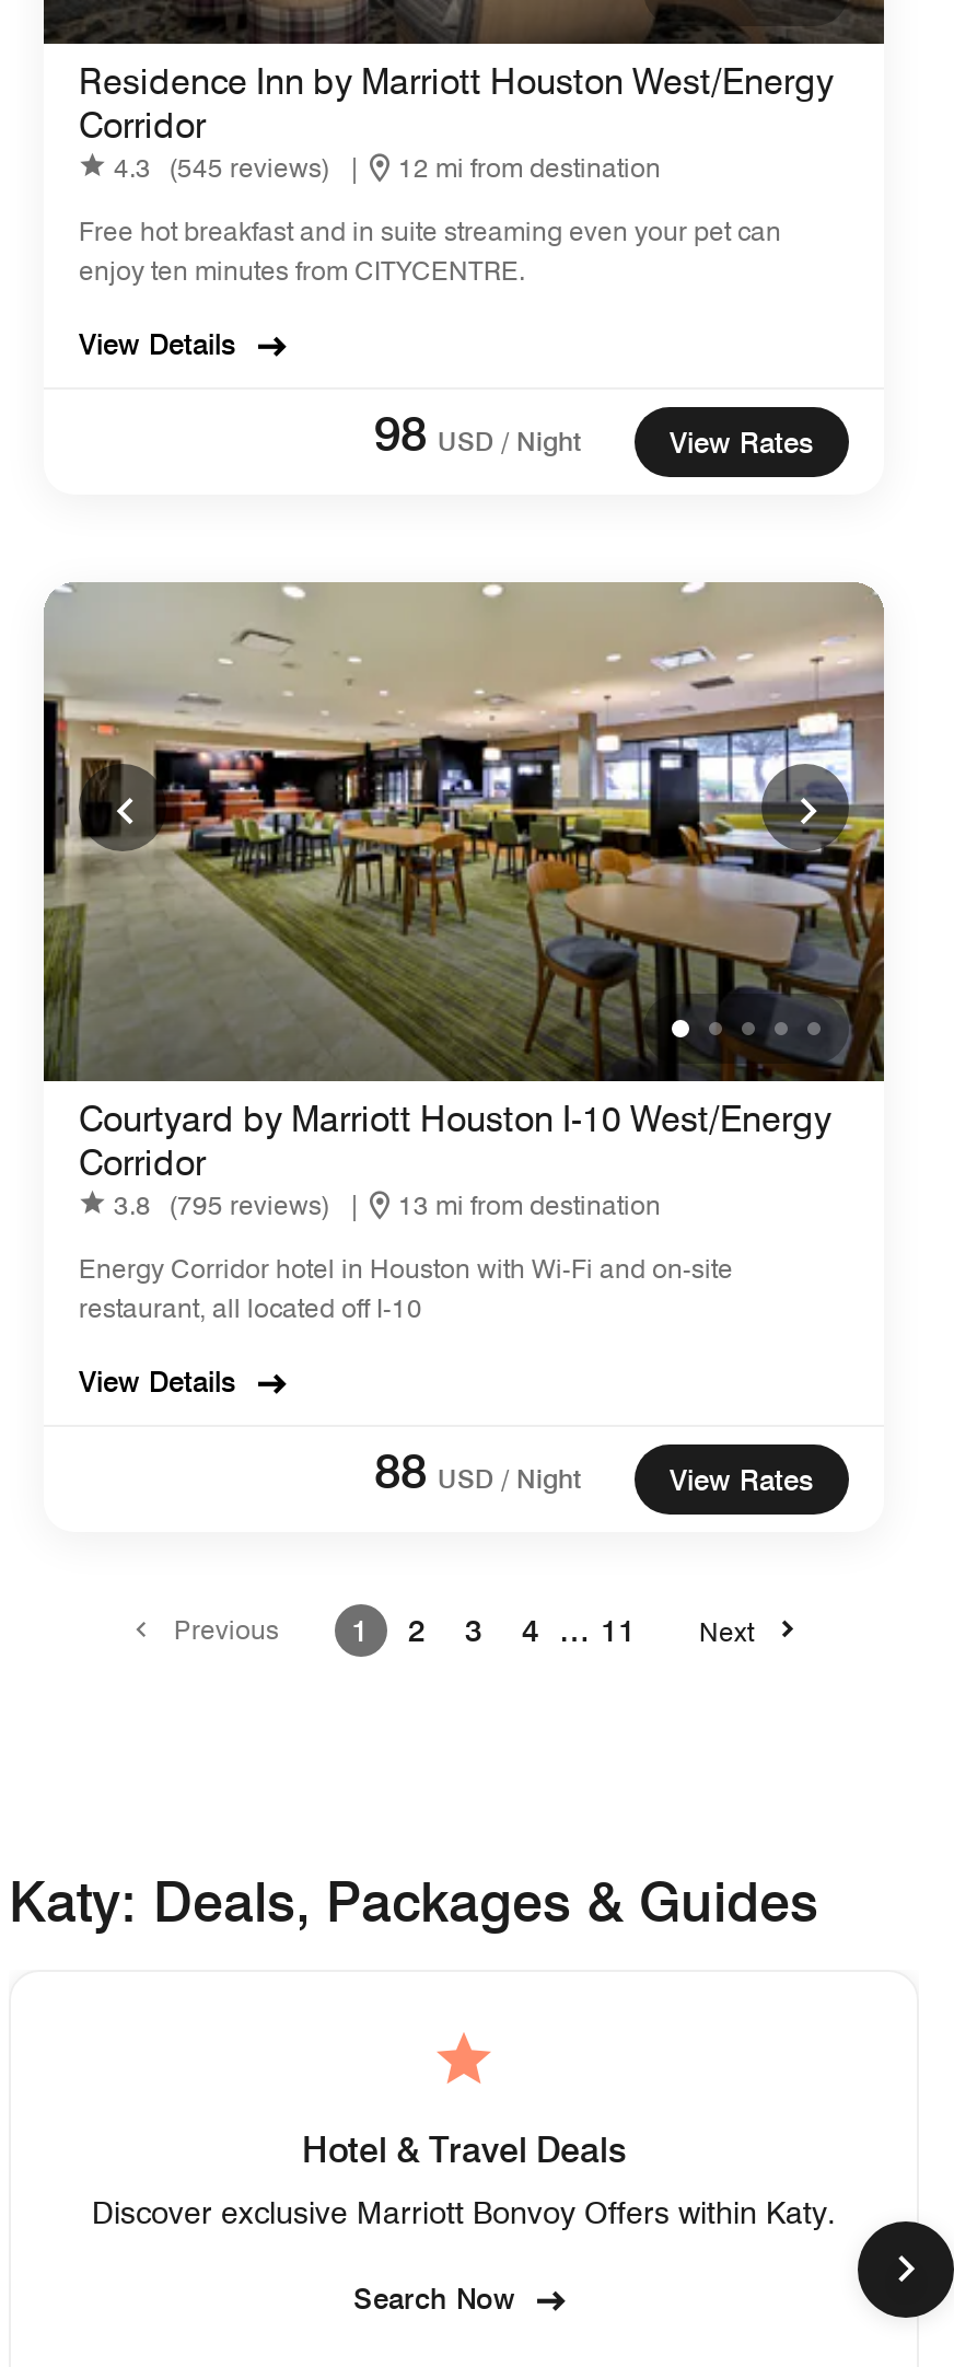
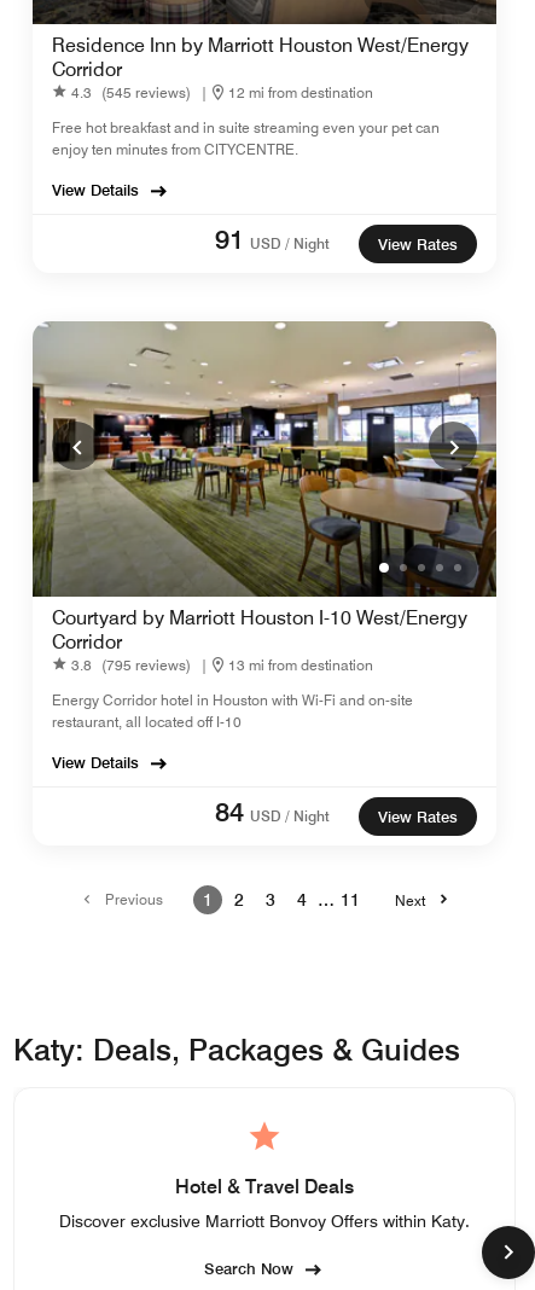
[374,405,582,462] 98 USD / Night -> [215,223,330,255] 91 USD / Night
[374,1442,582,1499] 88 USD / Night -> [215,796,330,827] 84 USD / Night

